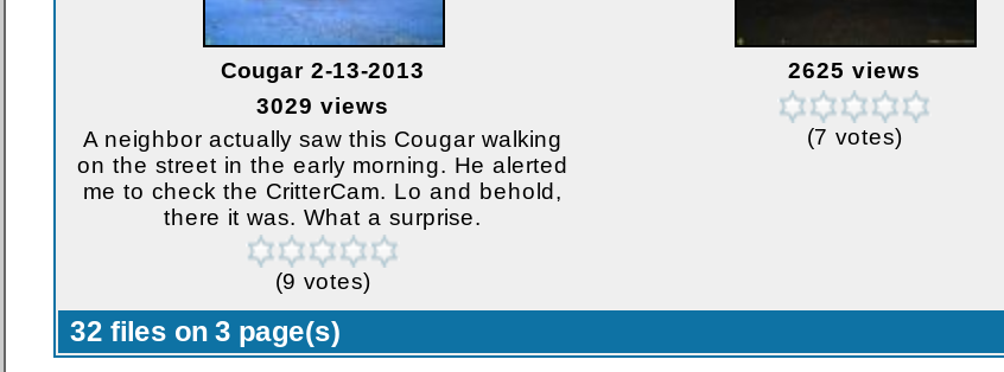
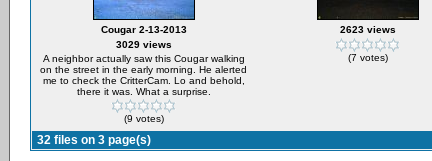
[788,57,921,83] 2625 views -> [339,24,395,35] 2623 views

